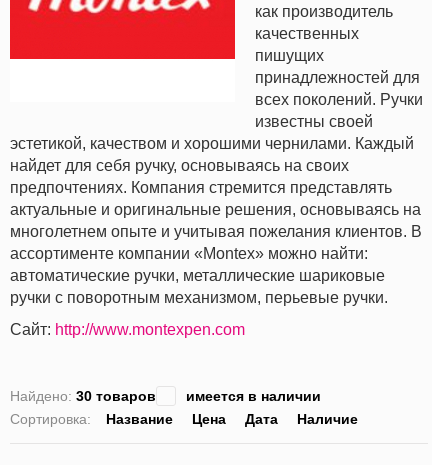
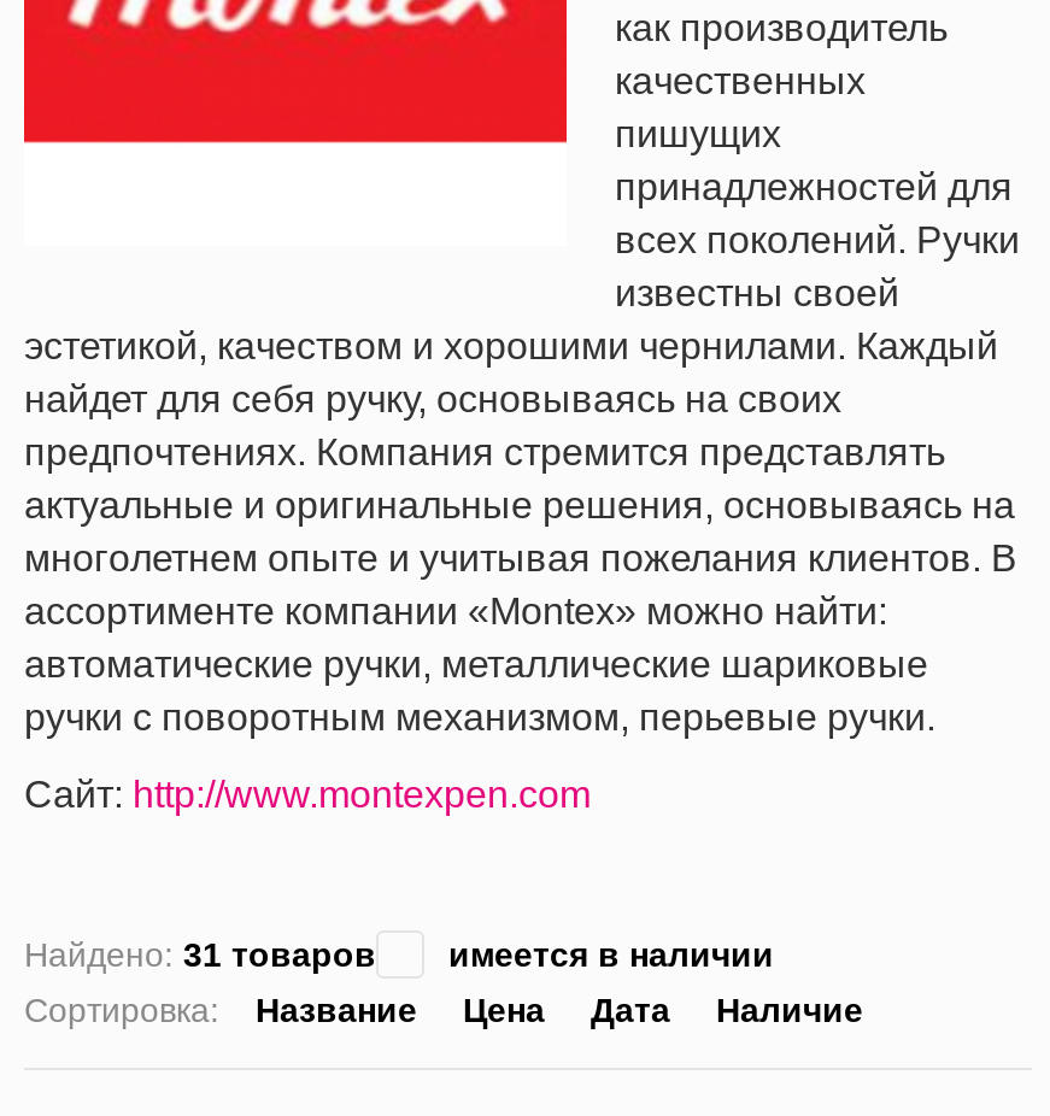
[10,388,156,404] Найдено: 30 товаров -> [24,936,376,975] Найдено: 31 товаров

